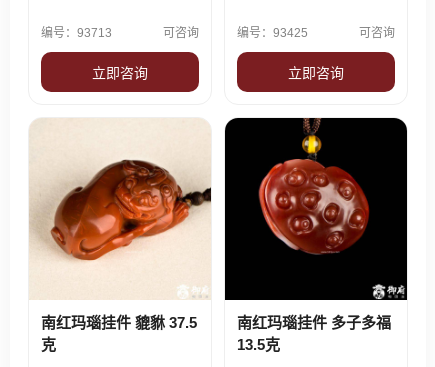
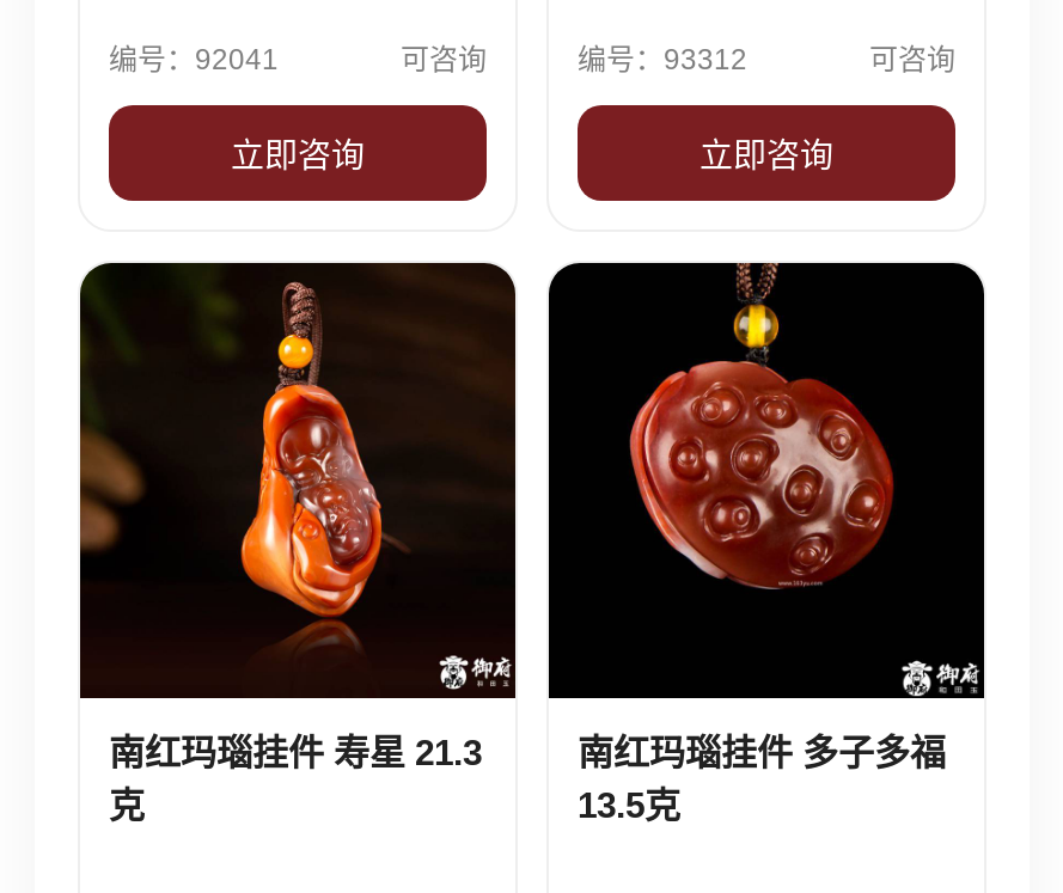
[41,25,112,39] 编号：93713 -> [109,42,279,75] 编号：92041
[237,25,308,39] 编号：93425 -> [578,42,747,75] 编号：93312
[29,118,211,330] [image] | 南红玛瑙挂件 貔貅 37.5 -> [78,261,518,771] [image] | 南红玛瑙挂件 寿星 21.3

